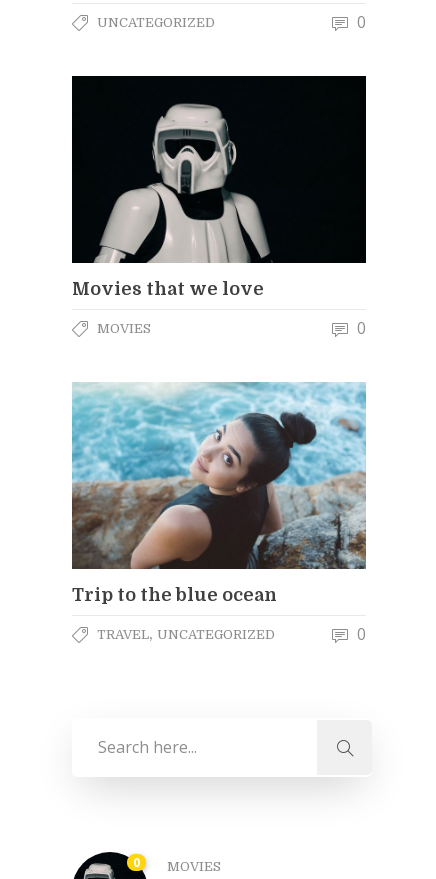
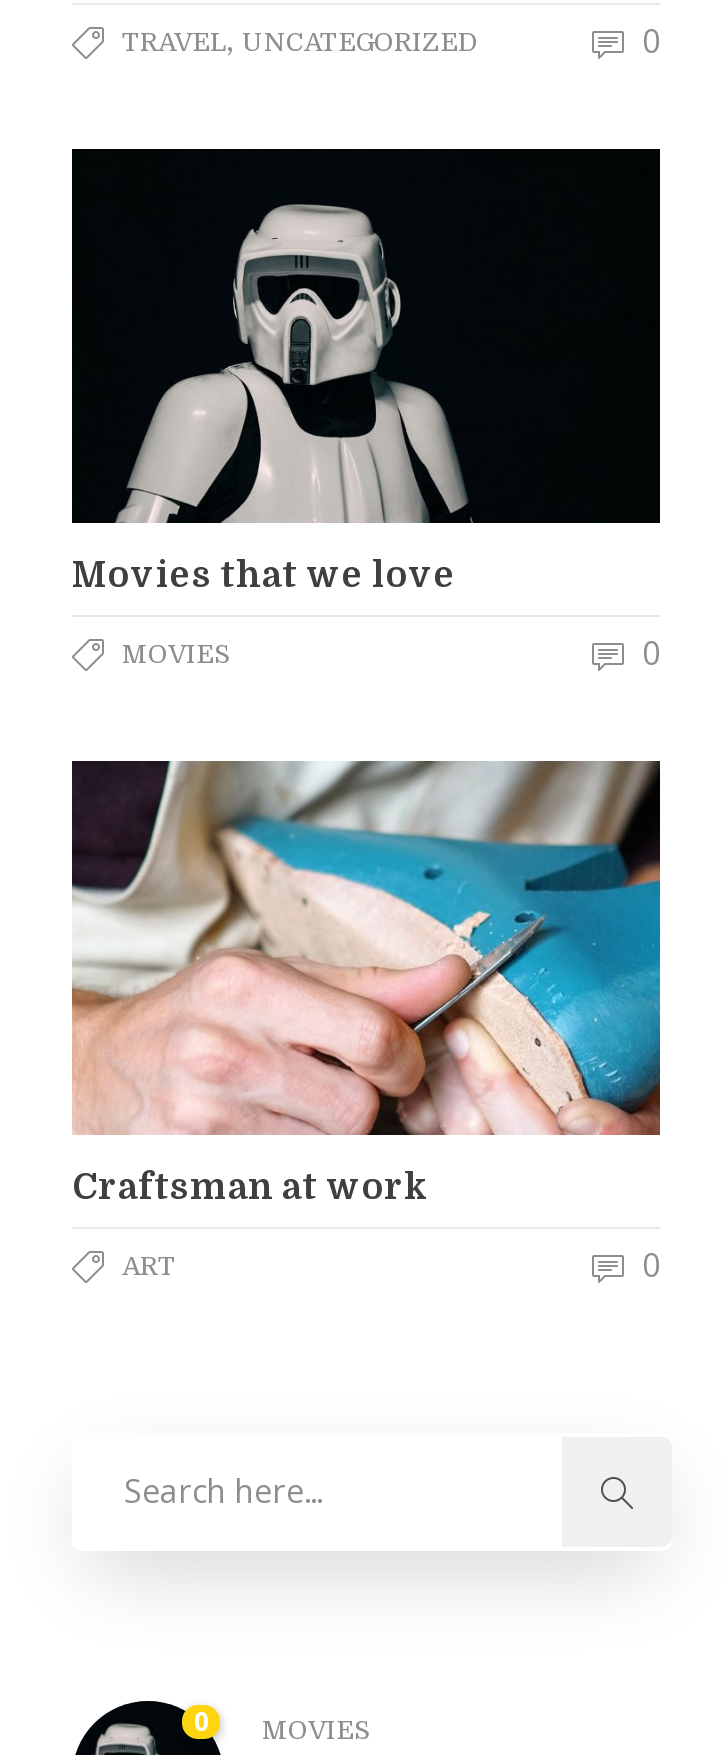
[97,15,215,30] UNCATEGORIZED -> none
[71,382,367,605] [image] | Trip to the blue ocean -> [70,759,662,1207] [image] | Craftsman at work
moved [97,625,275,643] -> [122,23,478,59]: TRAVEL, UNCATEGORIZED
none -> [122,1251,176,1281] ART

